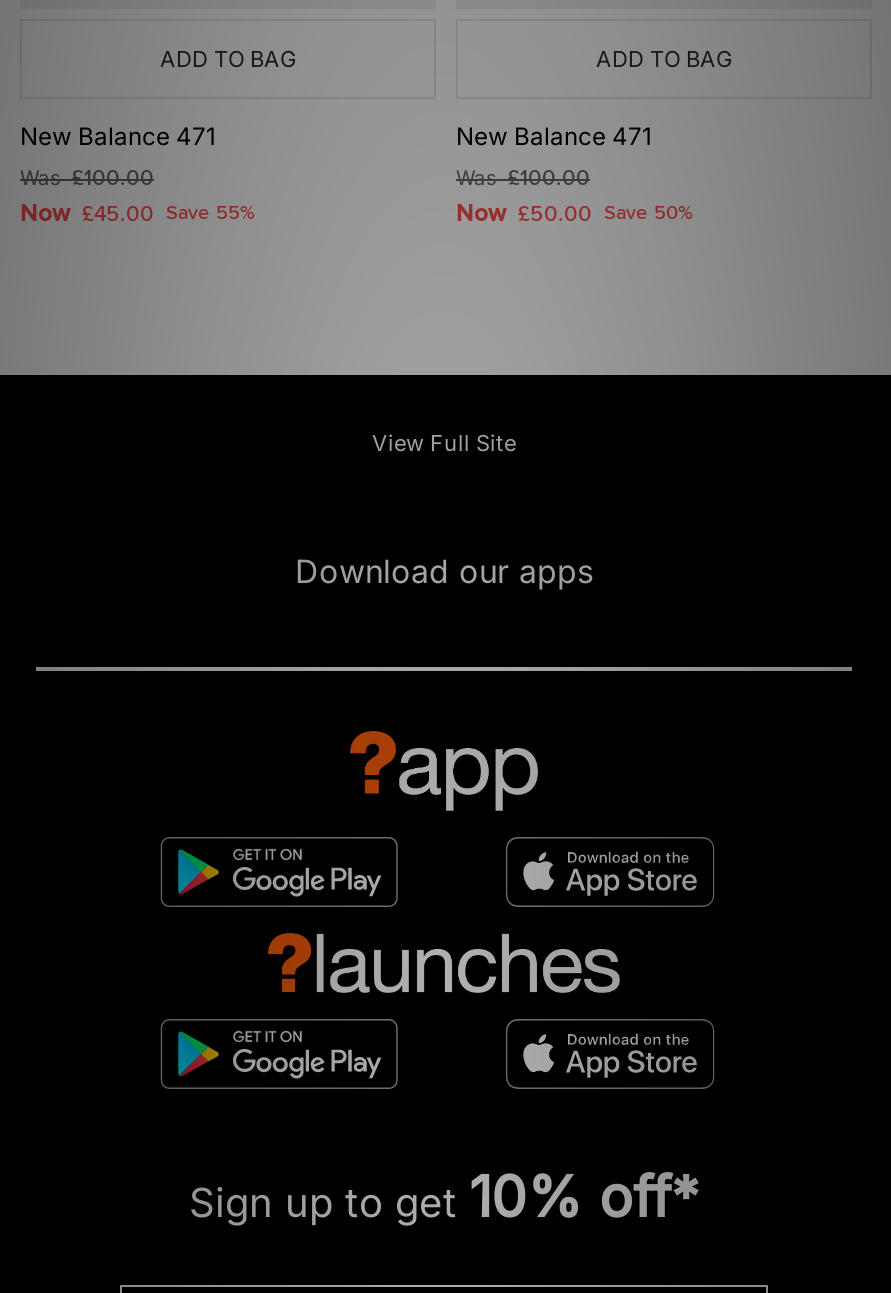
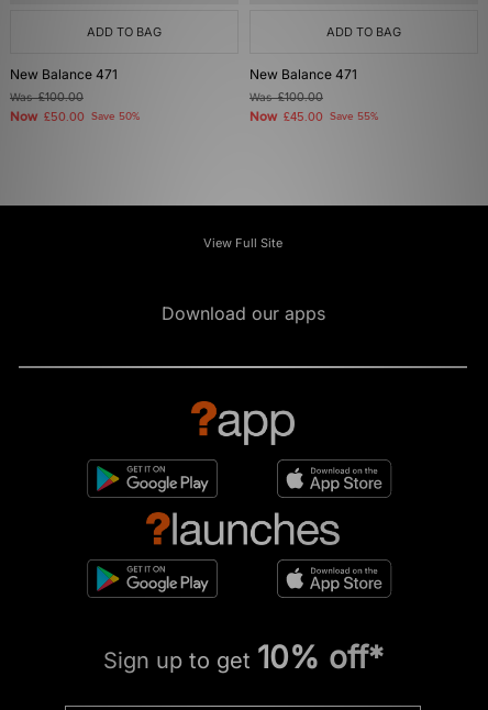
[20,199,254,229] Now £45.00 Save 55% -> [10,109,140,125] Now £50.00 Save 50%
[456,199,692,229] Now £50.00 Save 50% -> [249,109,378,125] Now £45.00 Save 55%

